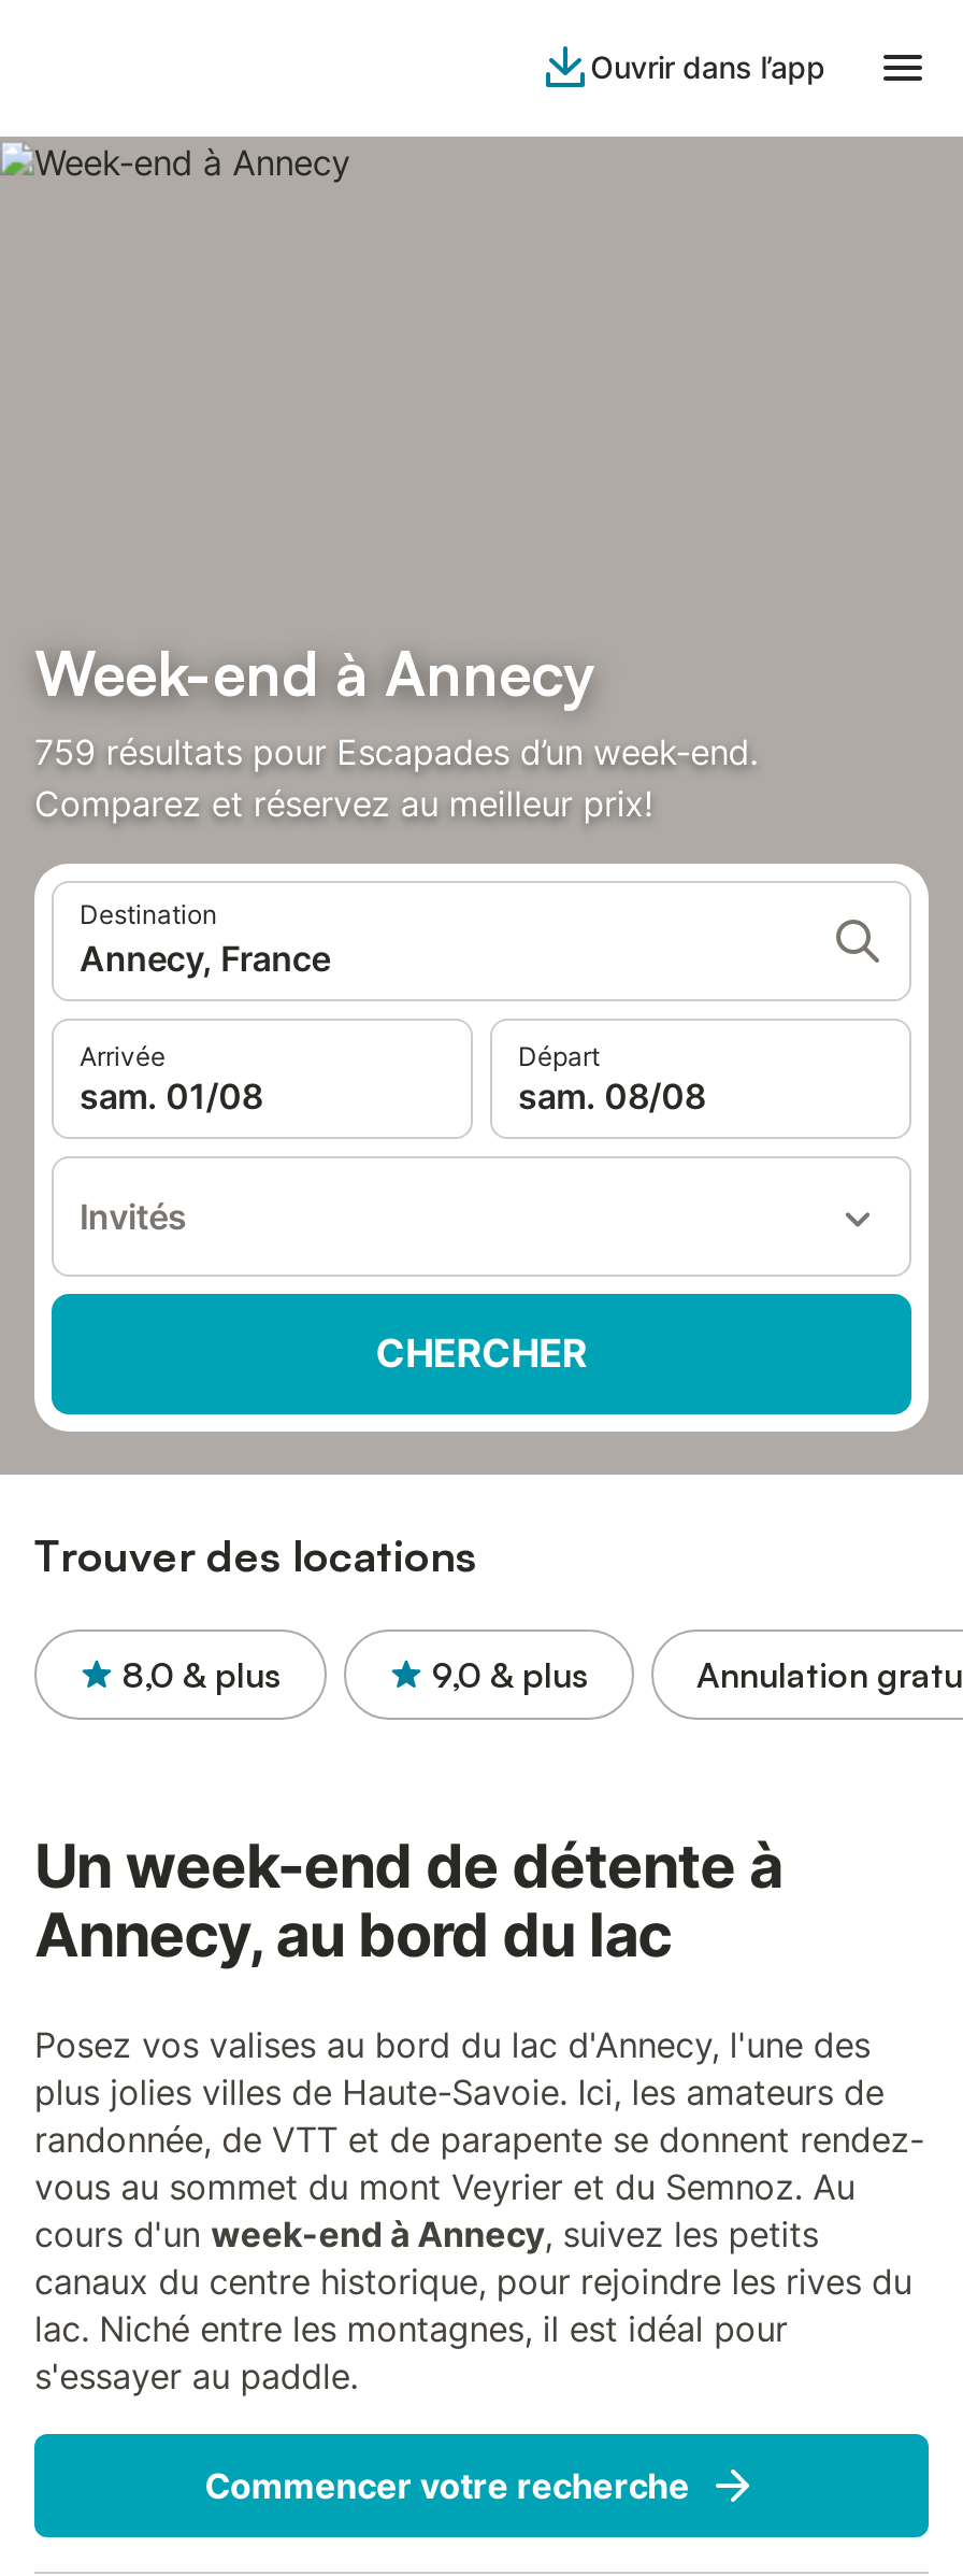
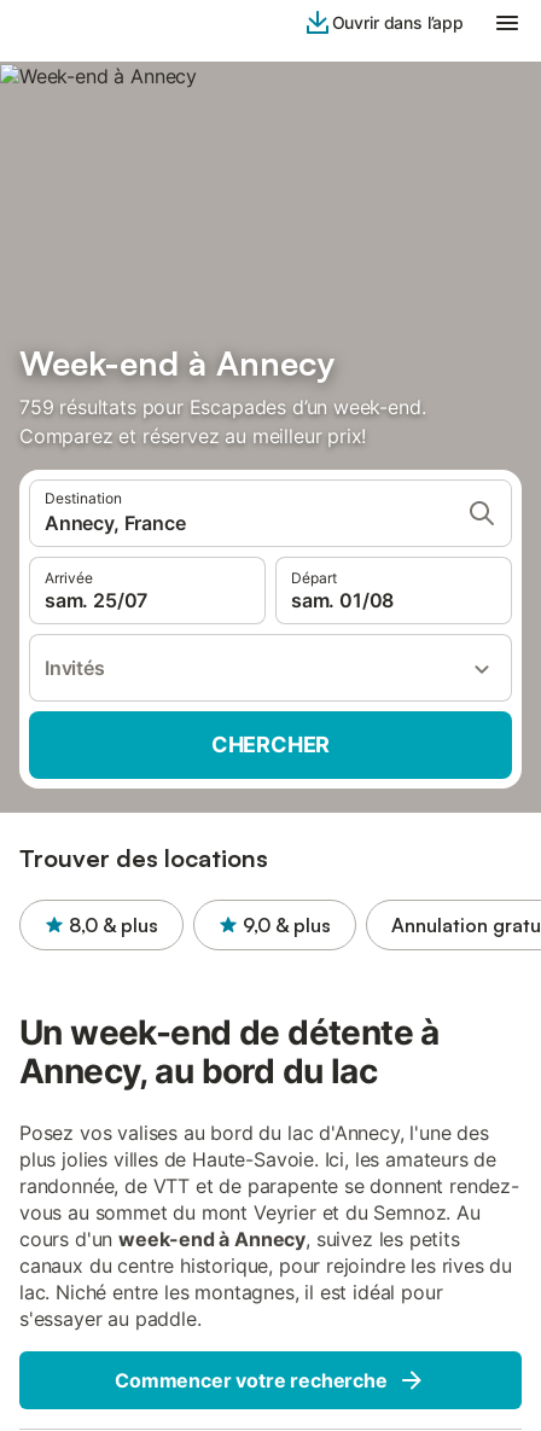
[80,1074,263,1118] sam. 01/08 -> [45,588,148,612] sam. 25/07
[518,1074,705,1118] sam. 08/08 -> [291,588,394,612] sam. 01/08

